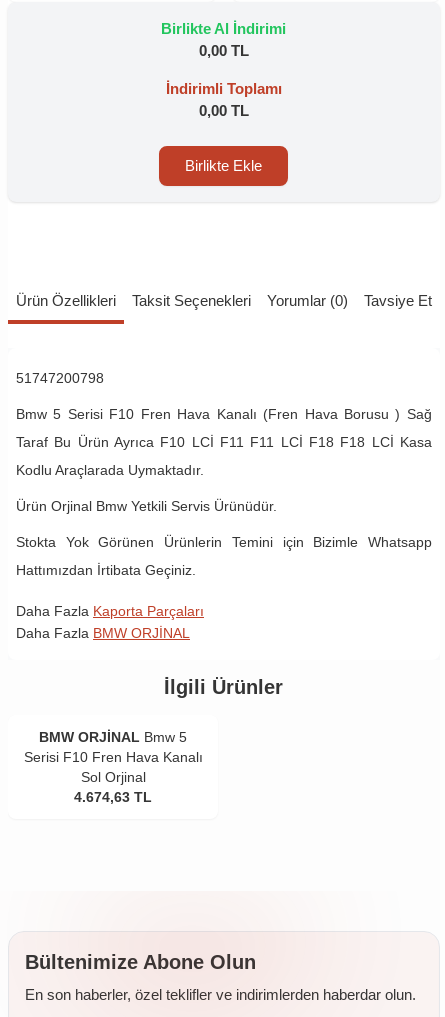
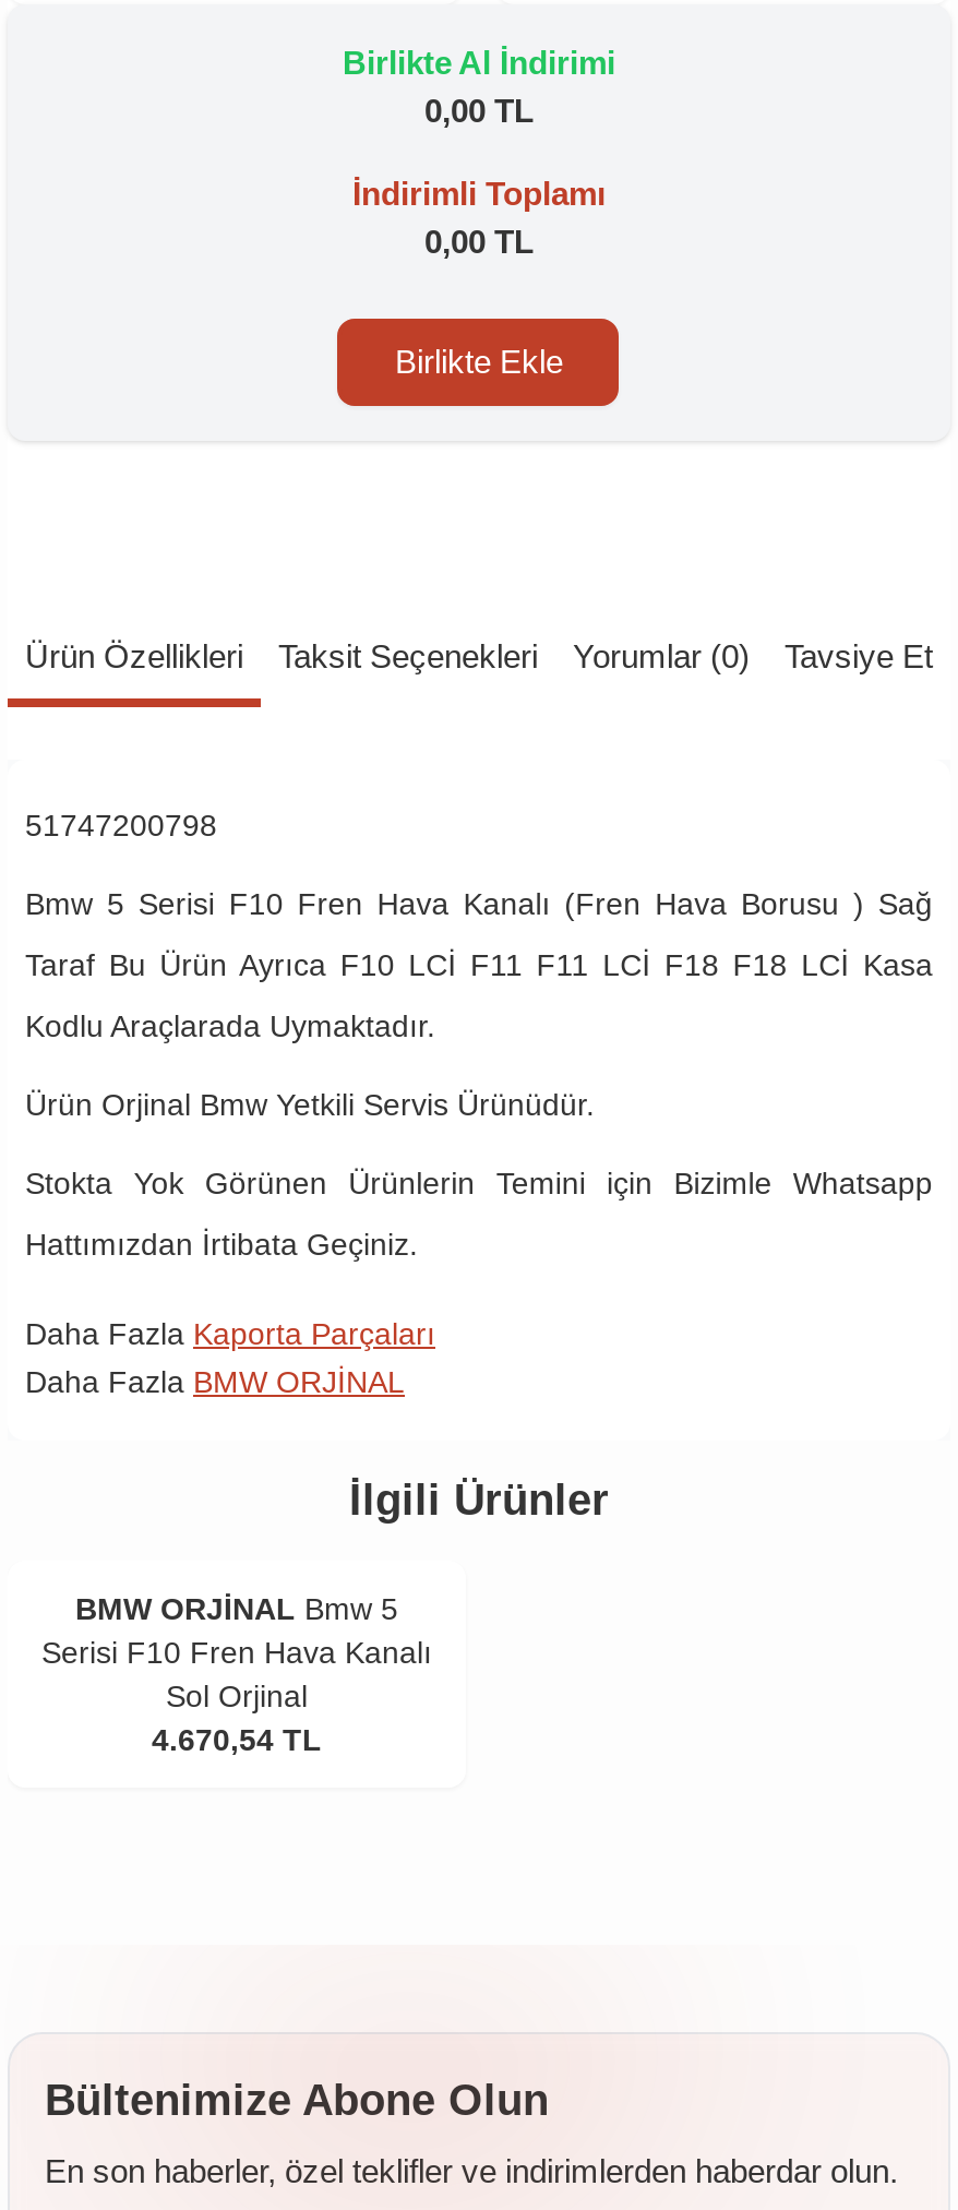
[74,788,152,804] 4.674,63 TL -> [152,1721,322,1756] 4.670,54 TL

